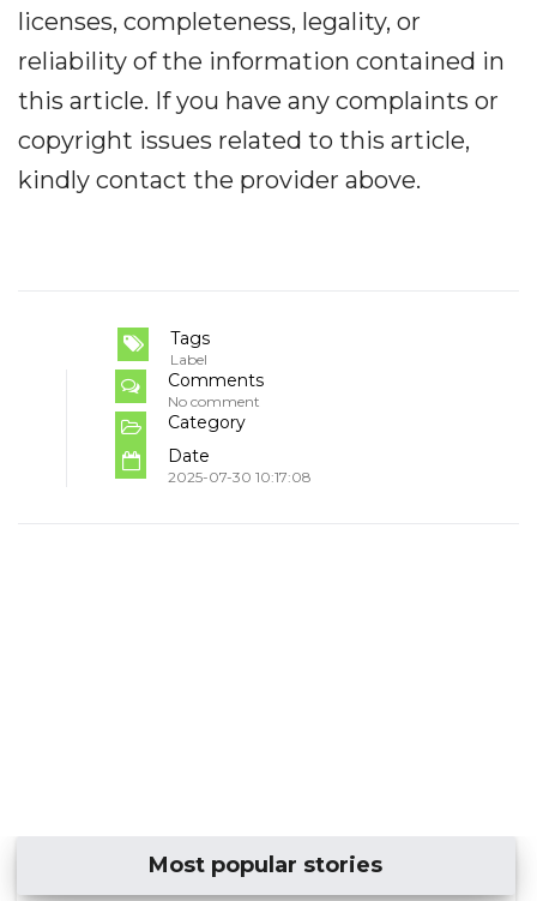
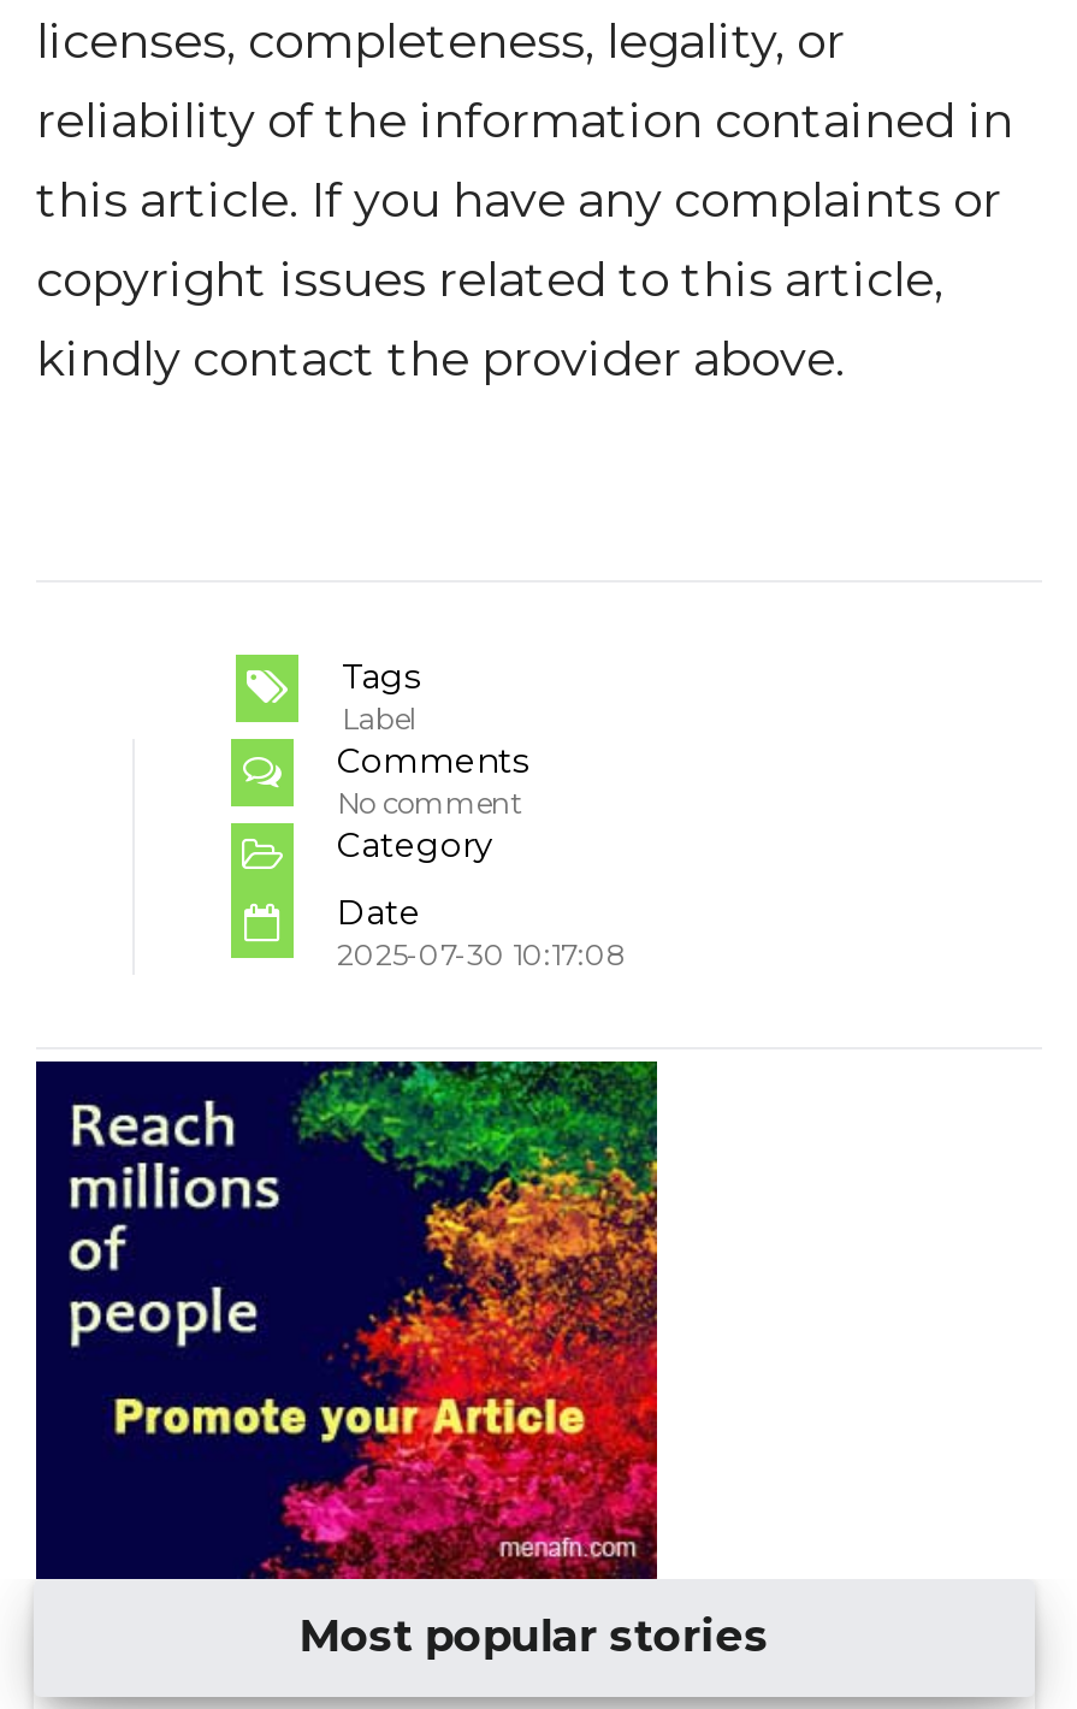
none -> [34,1059,659,1581] [image]

